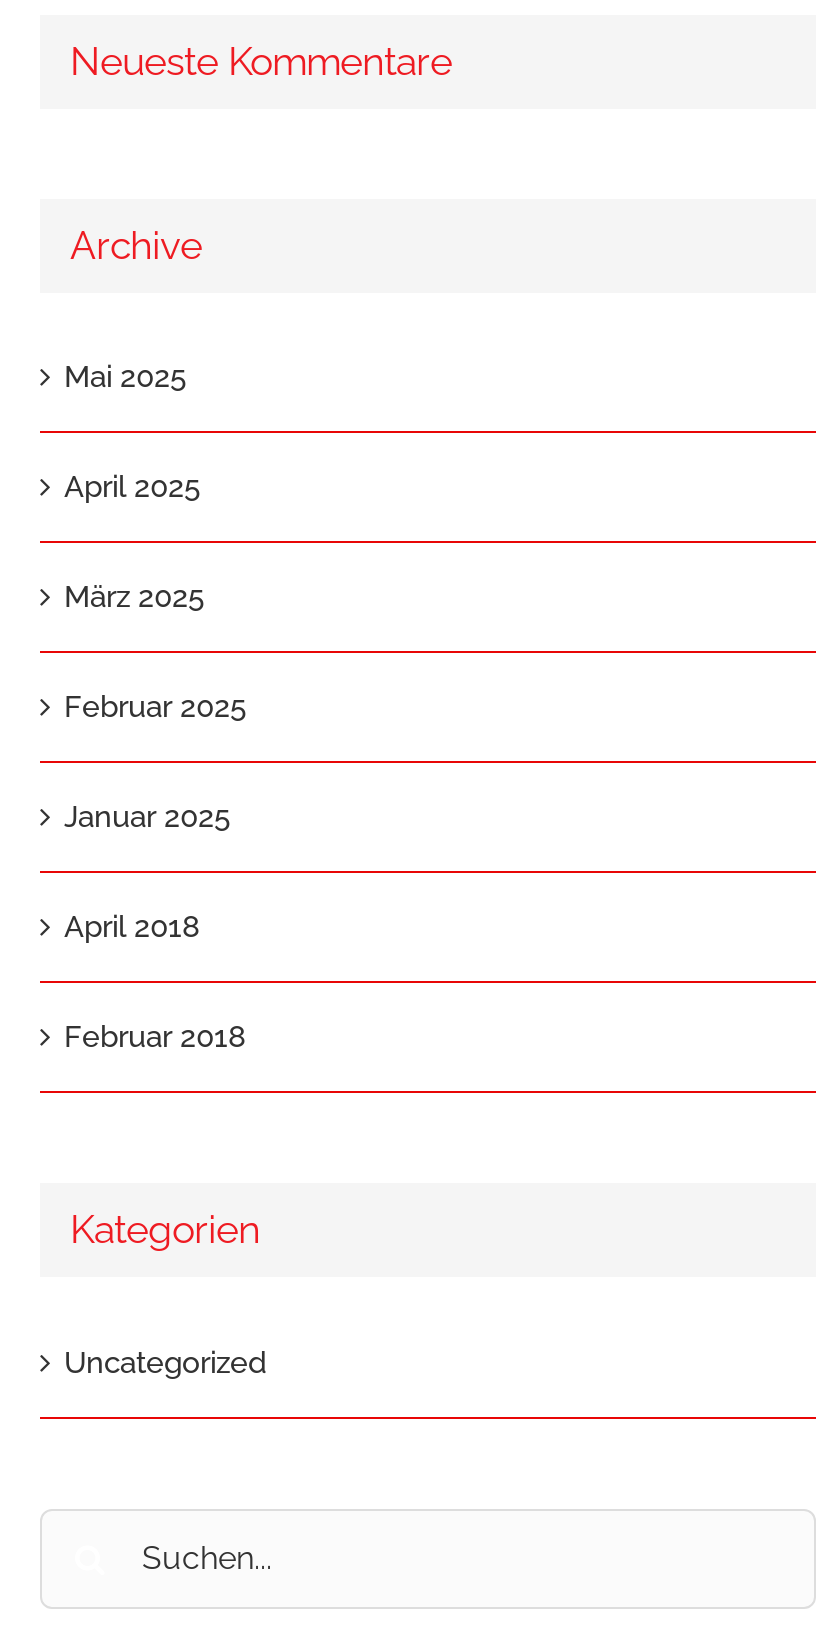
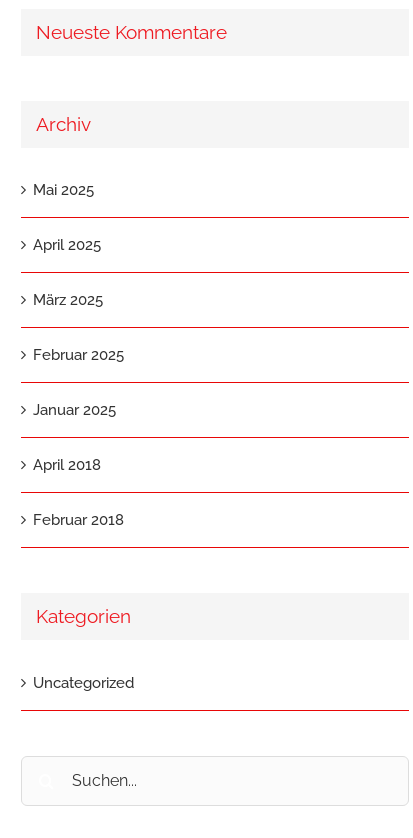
[70,222,202,268] Archive -> [36,112,91,135] Archiv

